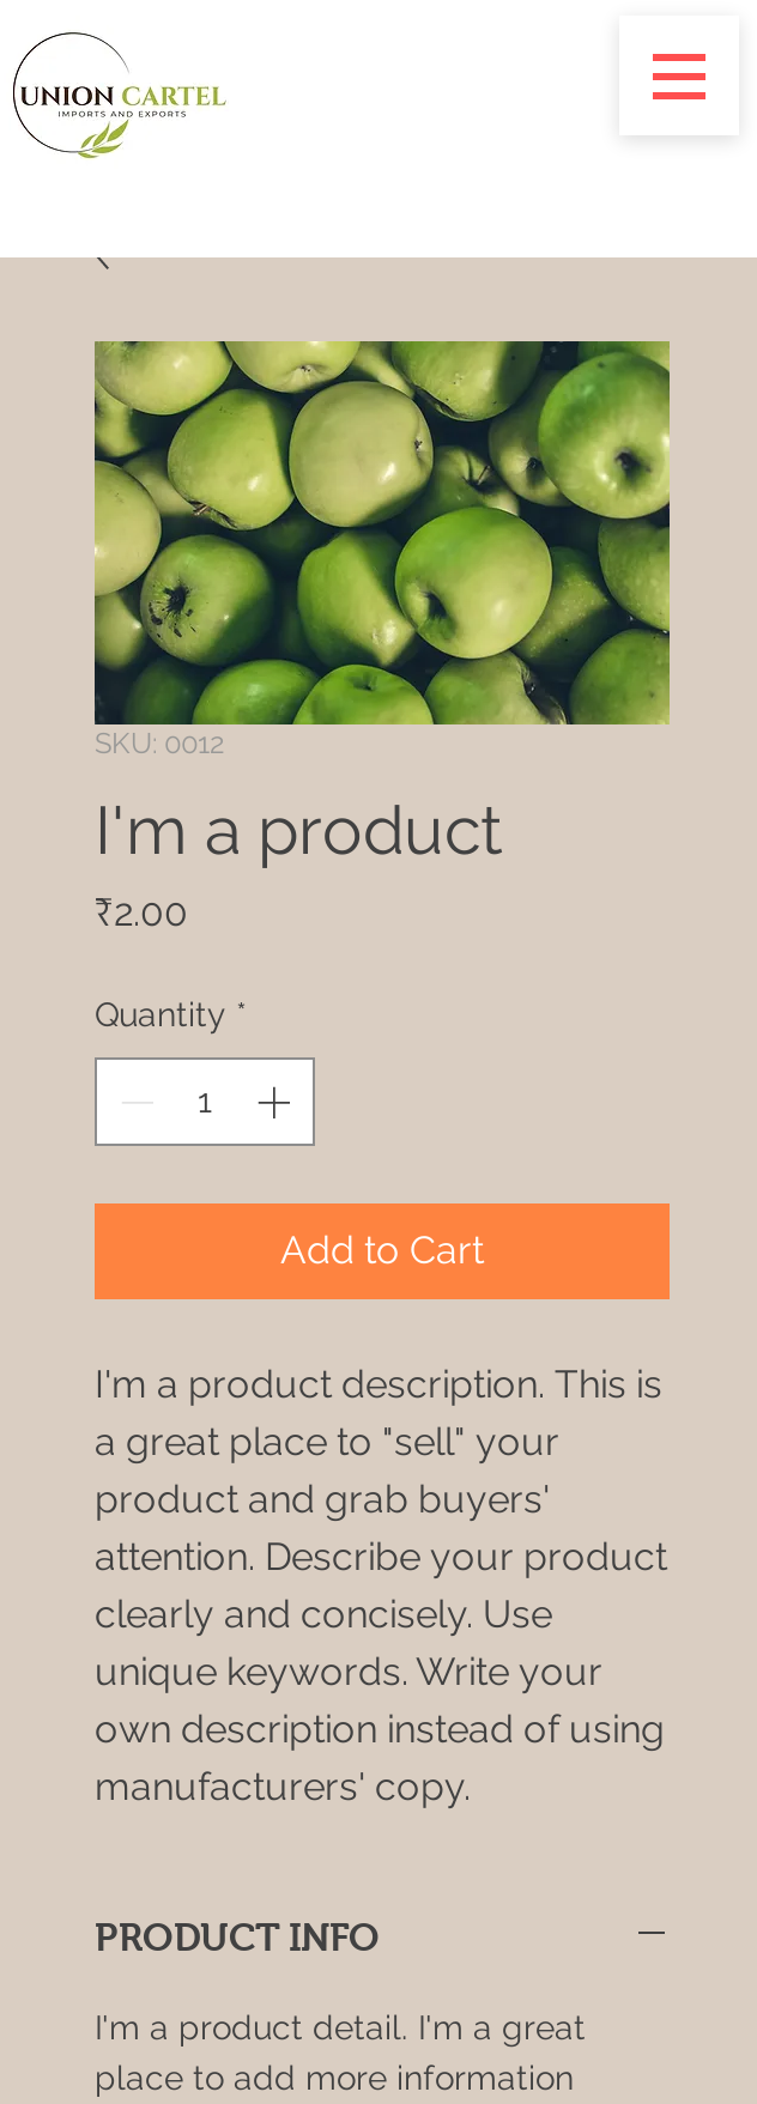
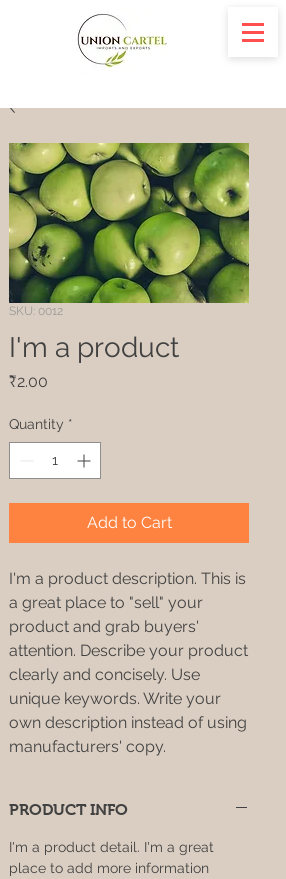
none -> [77,13,167,68] [image]
[11,30,226,162] [image] -> none

